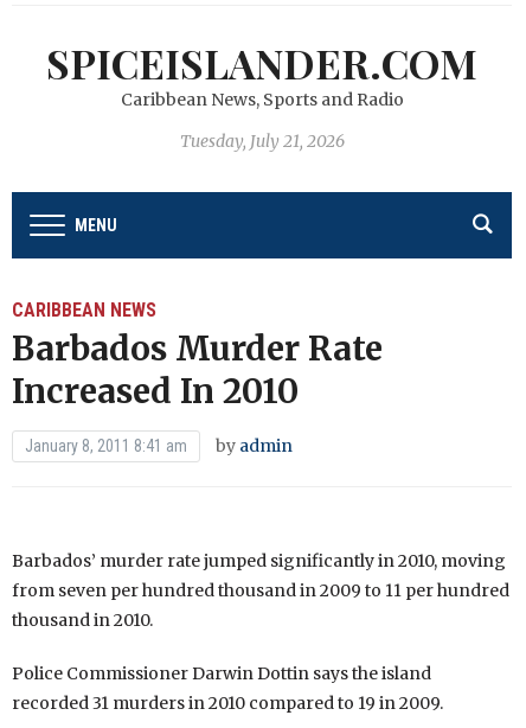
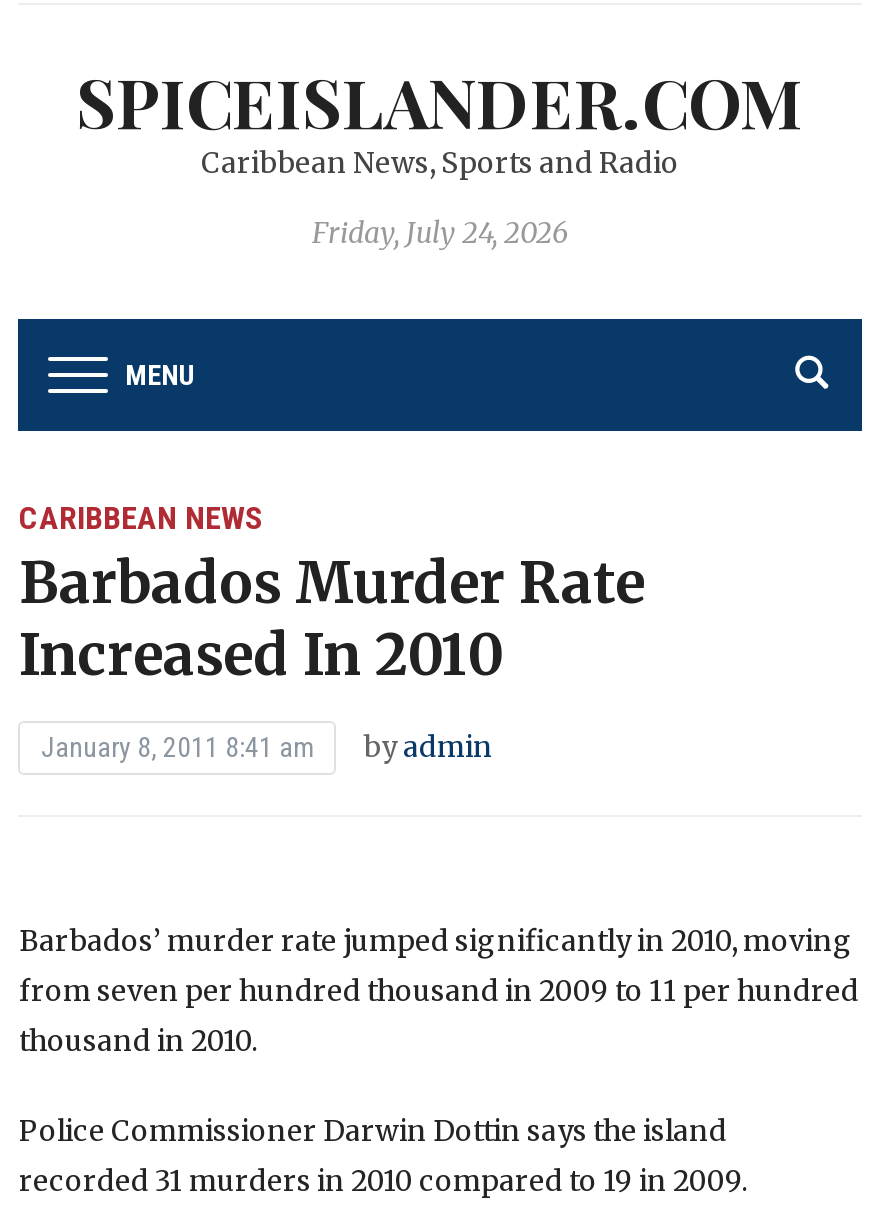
[179,130,344,152] Tuesday, July 21, 2026 -> [312,215,568,251] Friday, July 24, 2026

